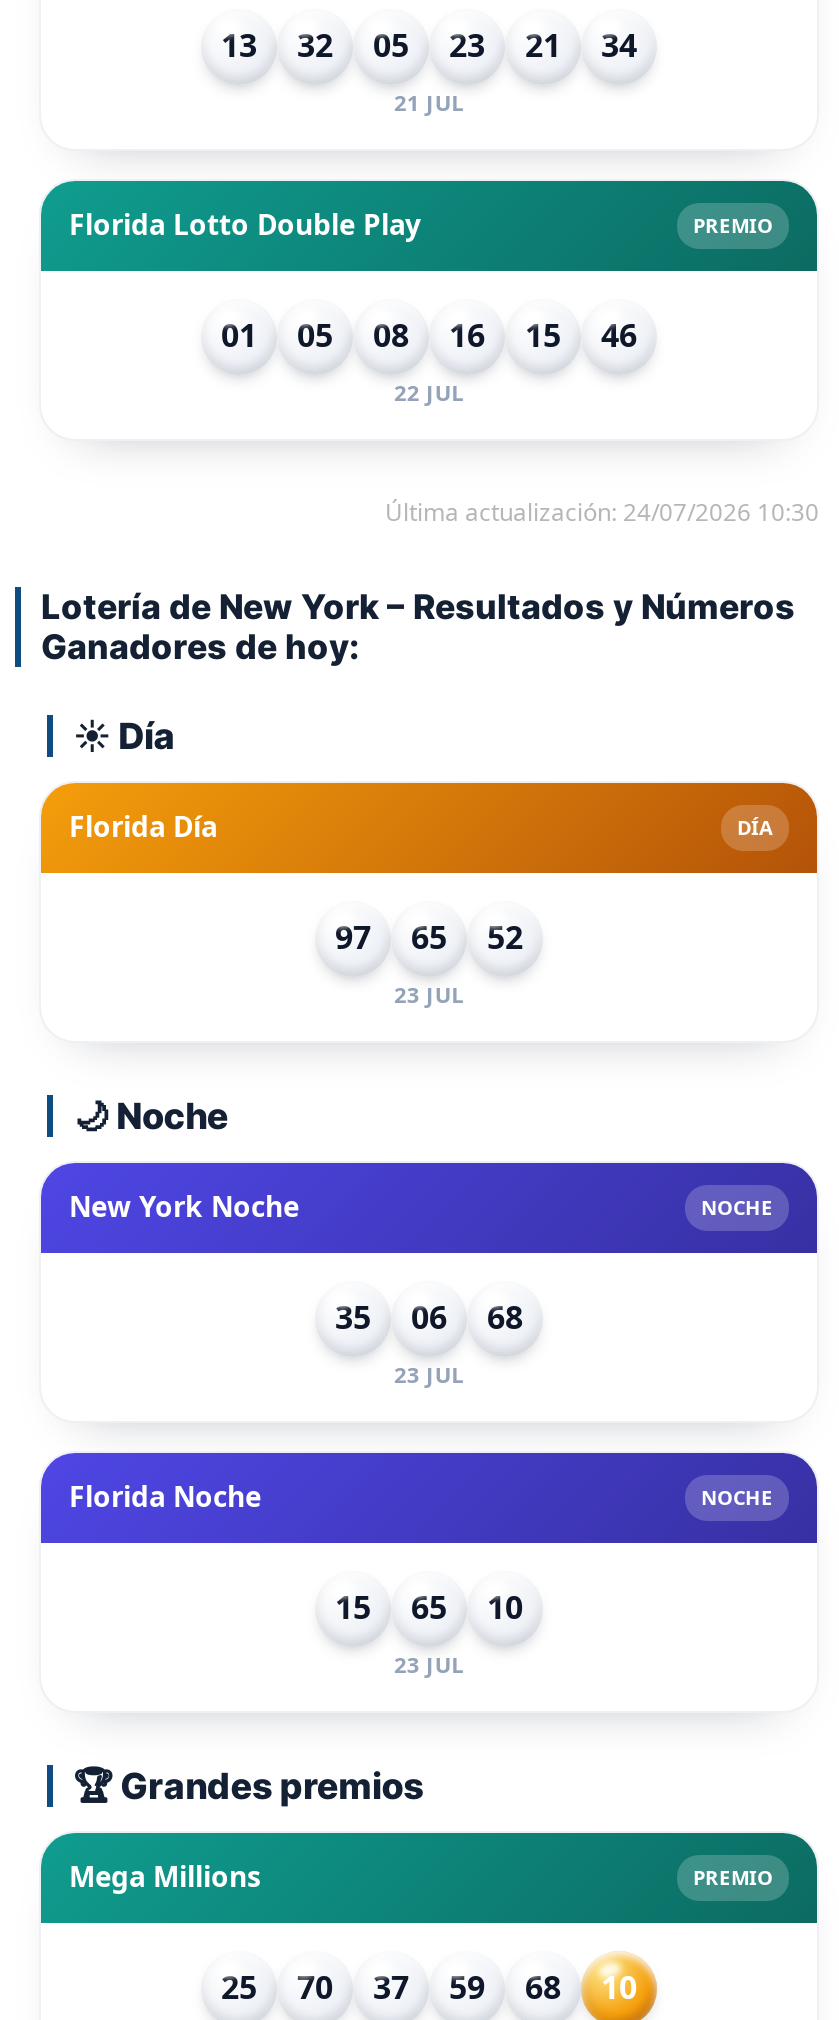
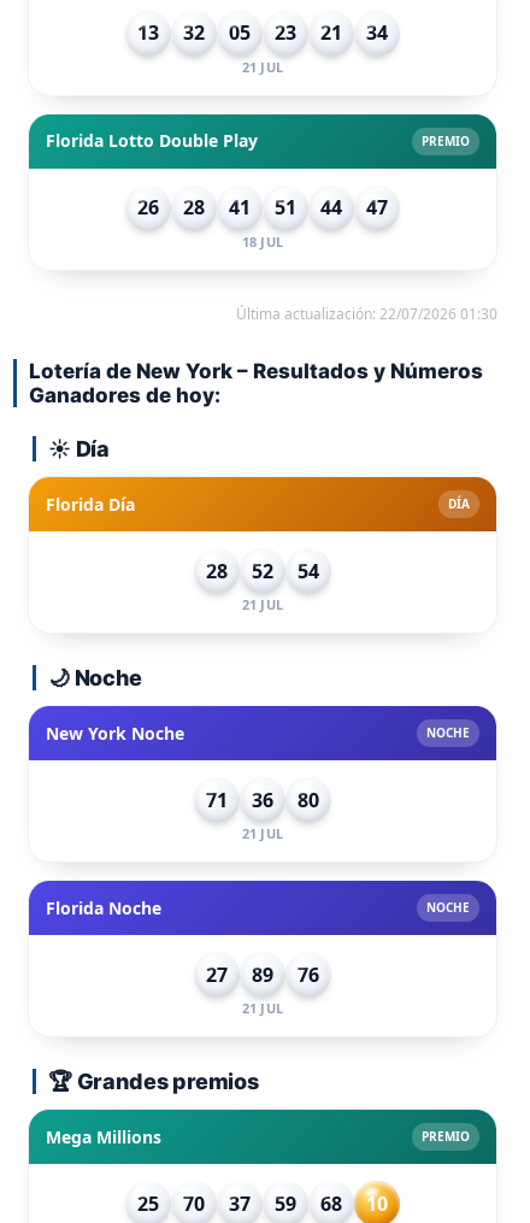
[221,313,257,357] 01 -> [137,194,159,221] 26
[297,313,333,357] 05 -> [183,194,205,221] 28
[373,313,409,357] 08 -> [229,194,251,221] 41
[449,313,485,357] 16 -> [275,194,296,221] 51
[525,313,561,357] 15 -> [320,194,342,221] 44
[601,313,637,357] 46 -> [366,194,388,221] 47
[394,376,464,406] 22 JUL -> [242,232,284,250] 18 JUL
[385,494,819,528] Última actualización: 24/07/2026 10:30 -> [236,303,497,324] Última actualización: 22/07/2026 01:30
[335,915,447,959] 97 | 65 -> [206,557,228,584] 28
[394,978,464,1008] 23 JUL -> [242,557,319,613] 54 | 21 JUL
[335,1295,371,1339] 35 -> [206,786,228,813] 71
[411,1295,447,1339] 06 -> [252,786,273,813] 36
[487,1295,523,1339] 68 -> [298,786,319,813] 80
[394,1358,464,1388] 23 JUL -> [242,824,284,842] 21 JUL
[335,1585,371,1629] 15 -> [206,961,228,987] 27
[411,1585,447,1629] 65 -> [252,961,273,987] 89
[487,1585,523,1629] 10 -> [298,961,319,987] 76
[394,1648,464,1678] 23 JUL -> [242,999,284,1017] 21 JUL

